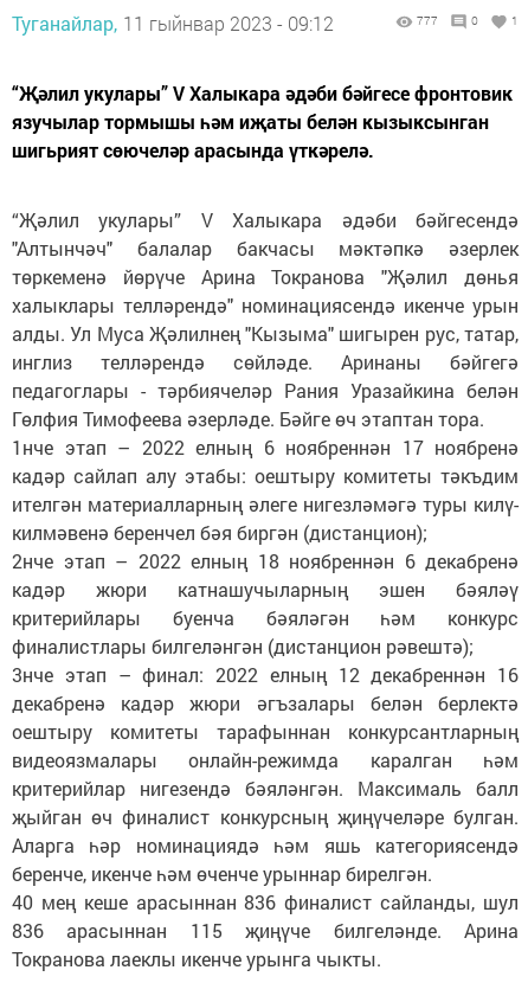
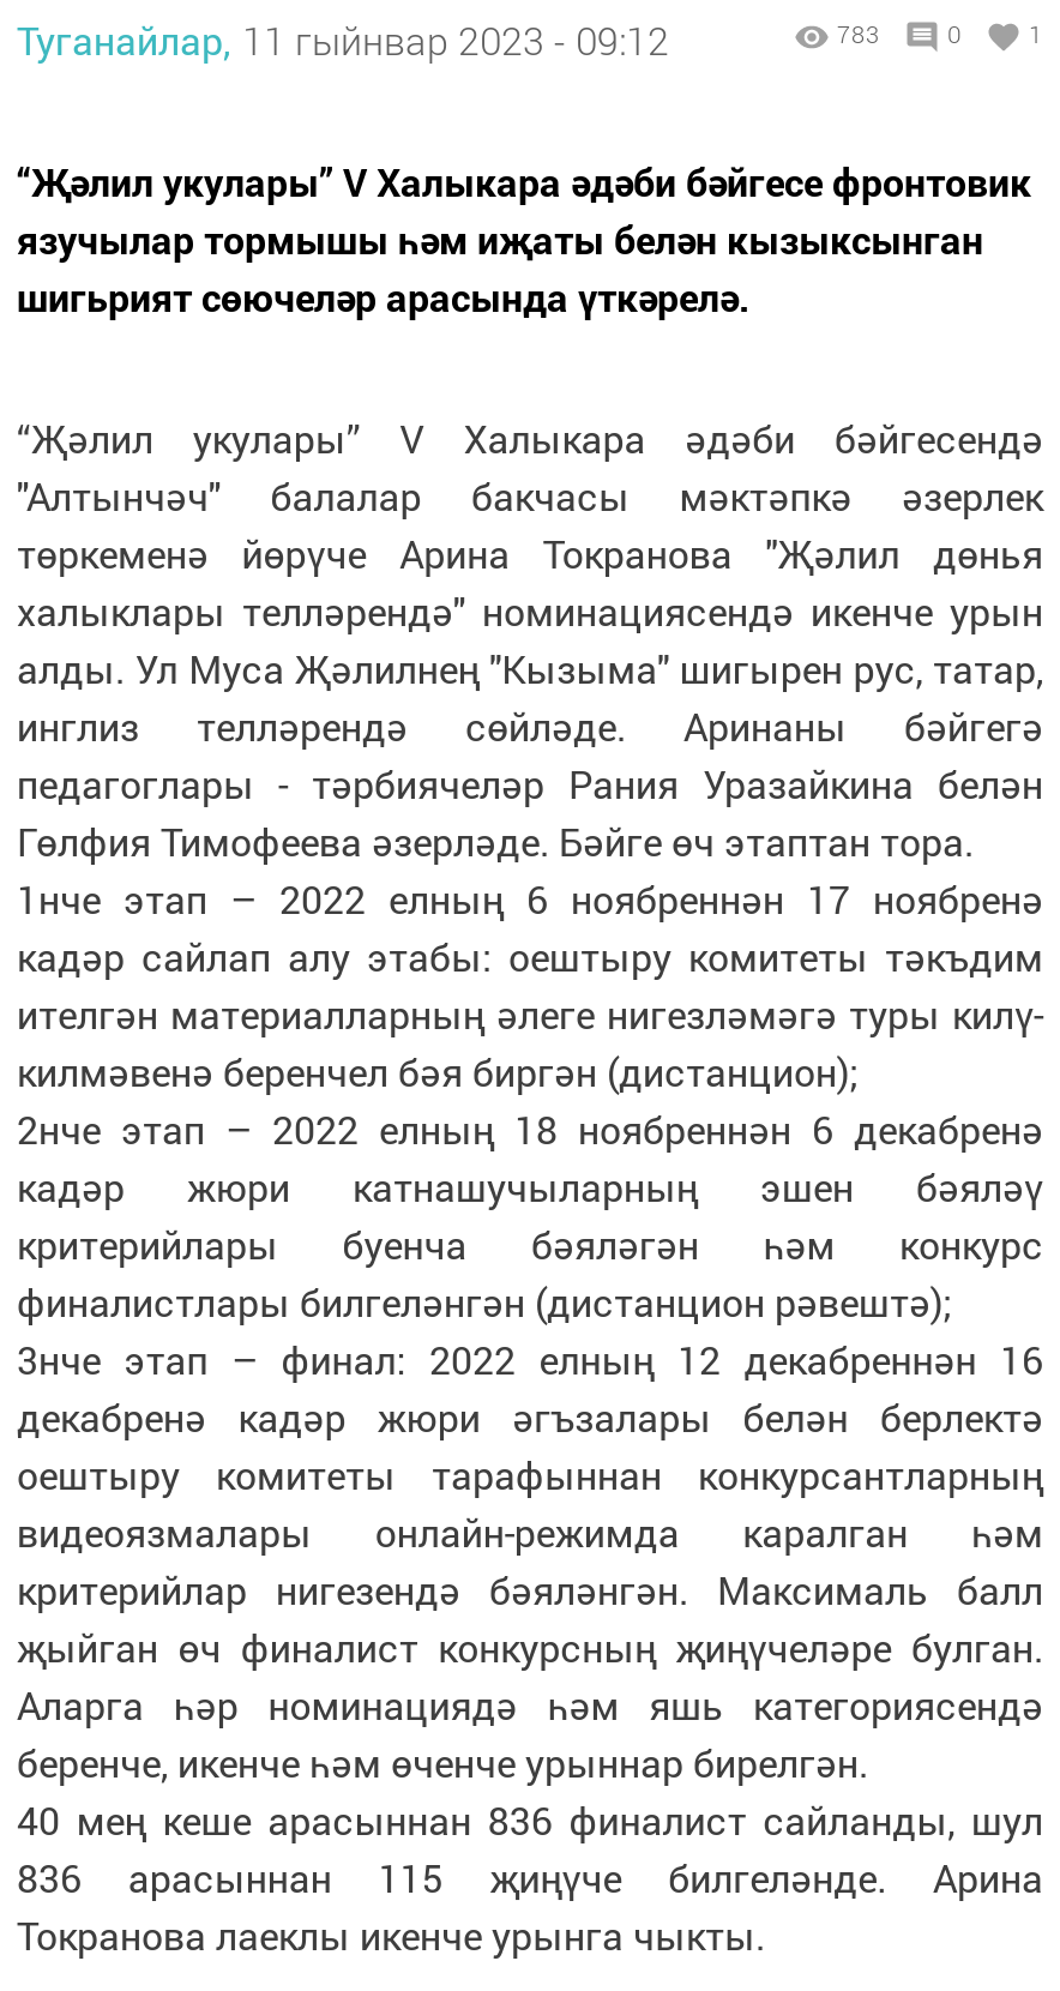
[417,13,438,29] 777 -> [837,20,880,51] 783

